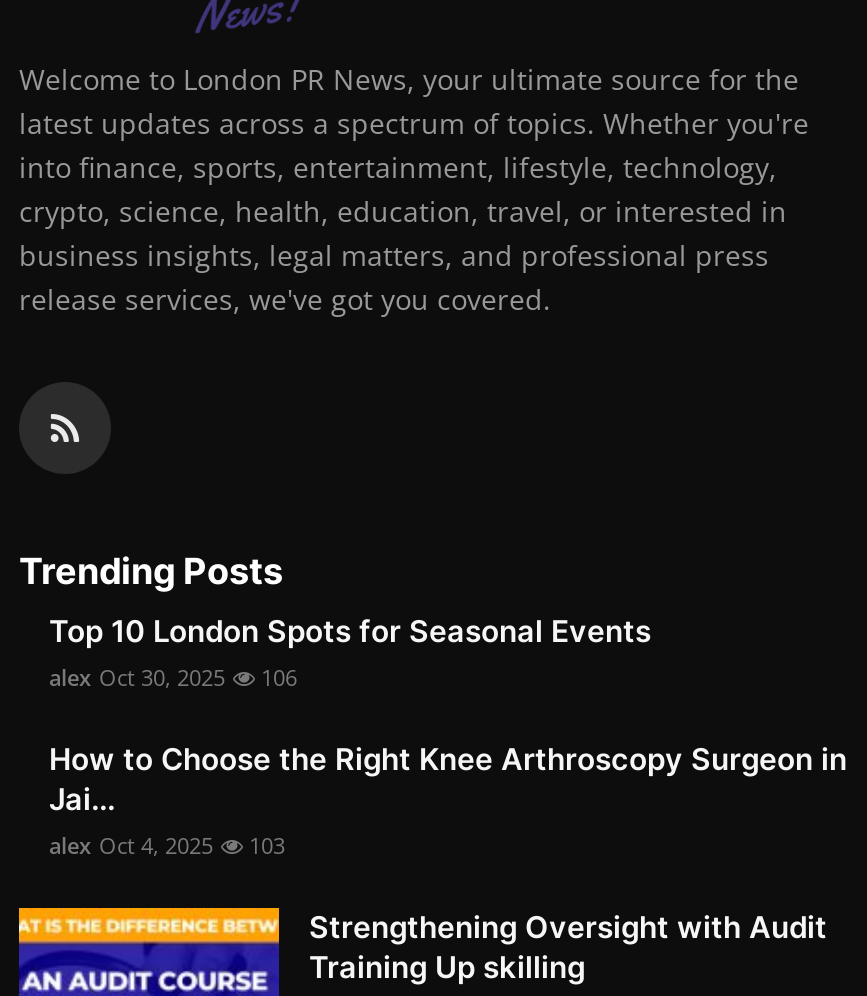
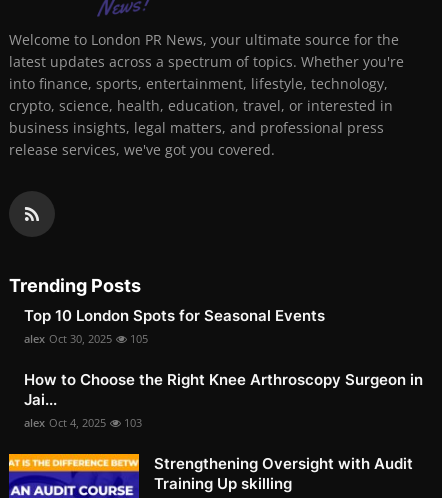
[49,663,297,693] alex Oct 30, 2025 106 -> [24,331,148,346] alex Oct 30, 2025 105

